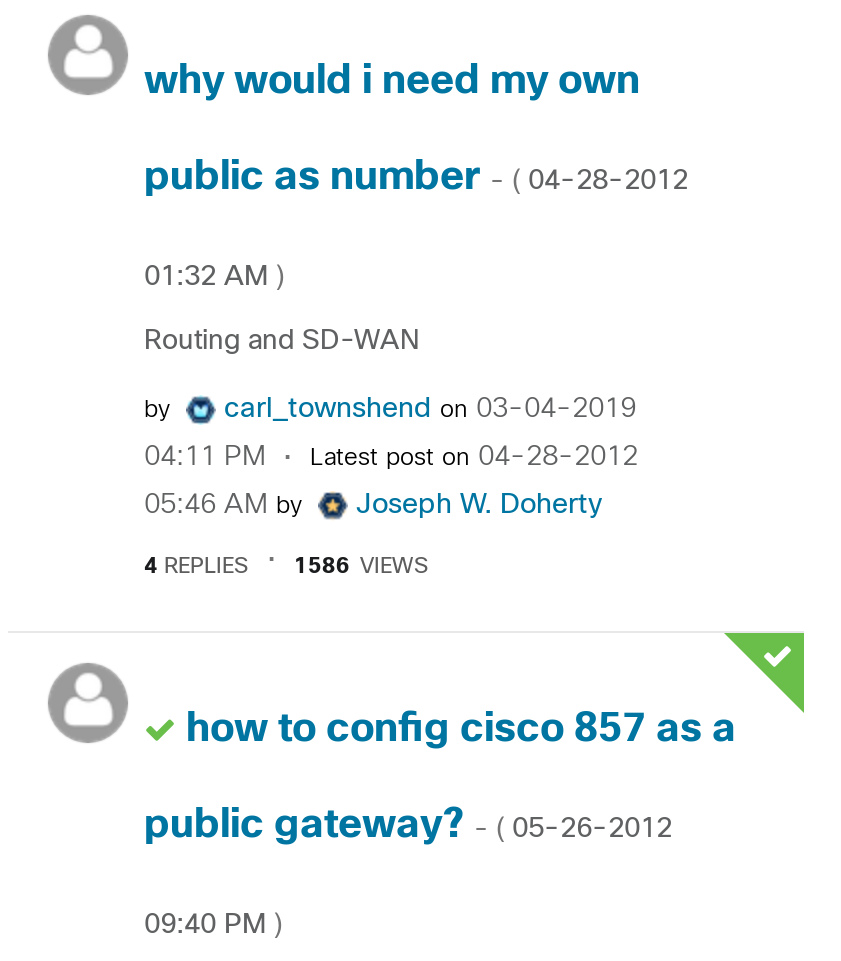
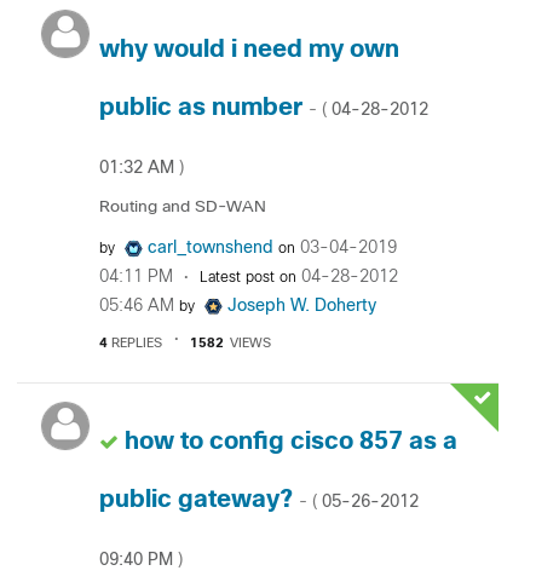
[294,556,428,576] 1586 VIEWS -> [190,337,271,349] 1582 VIEWS

